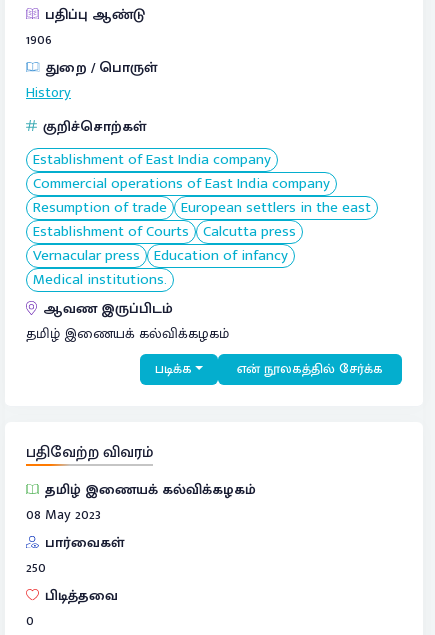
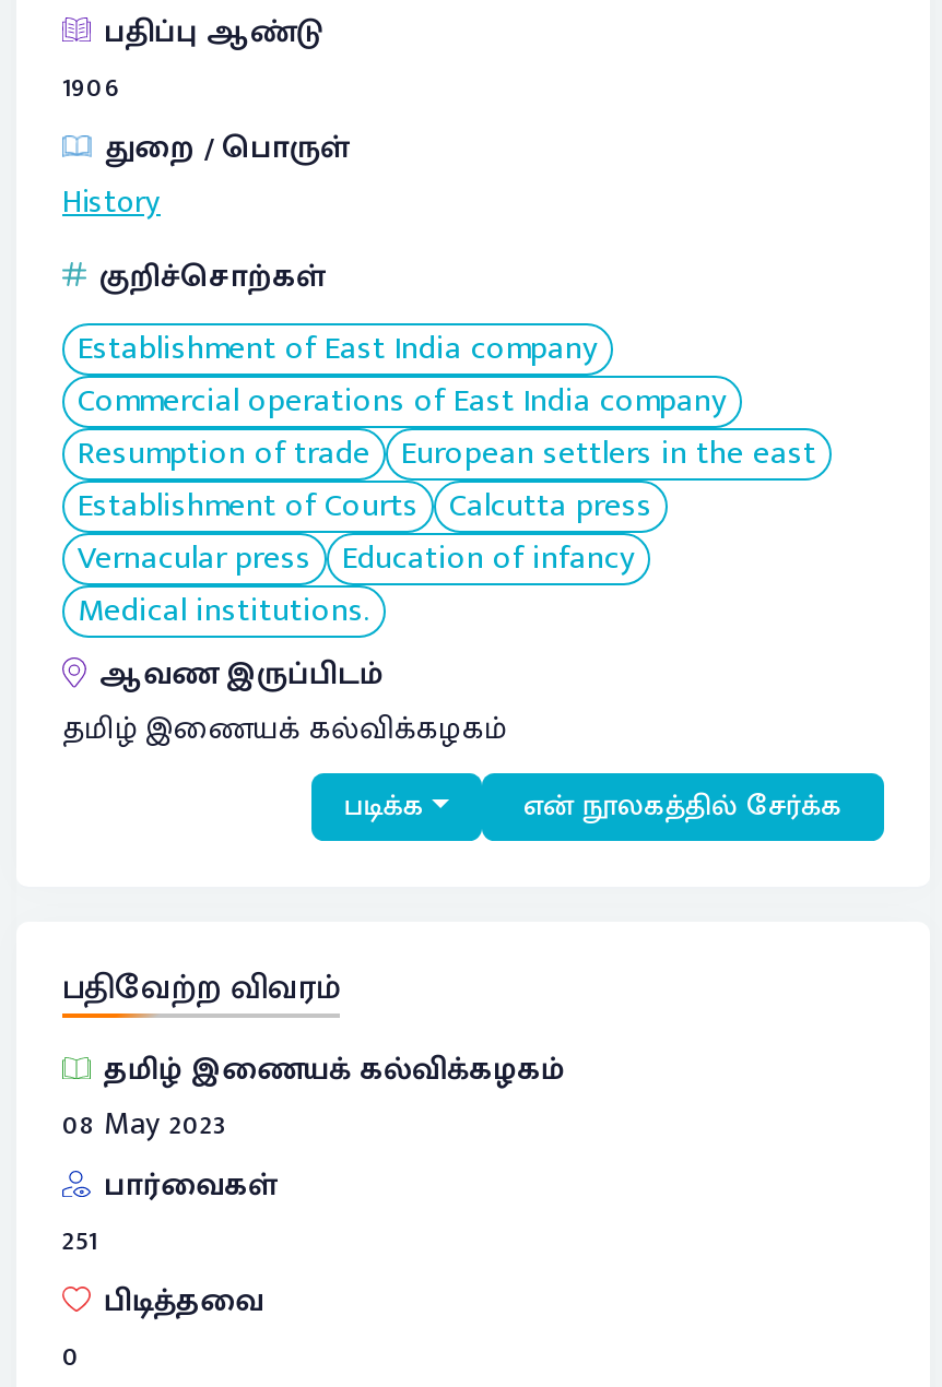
[26,556,46,580] 250 -> [62,1214,97,1267] 251

